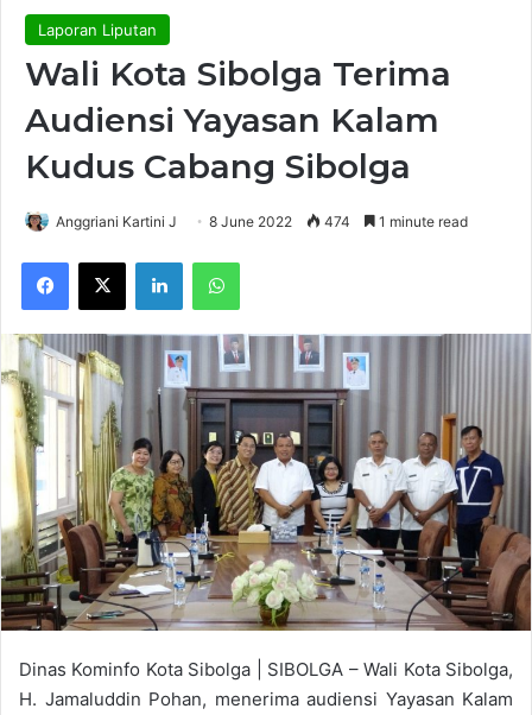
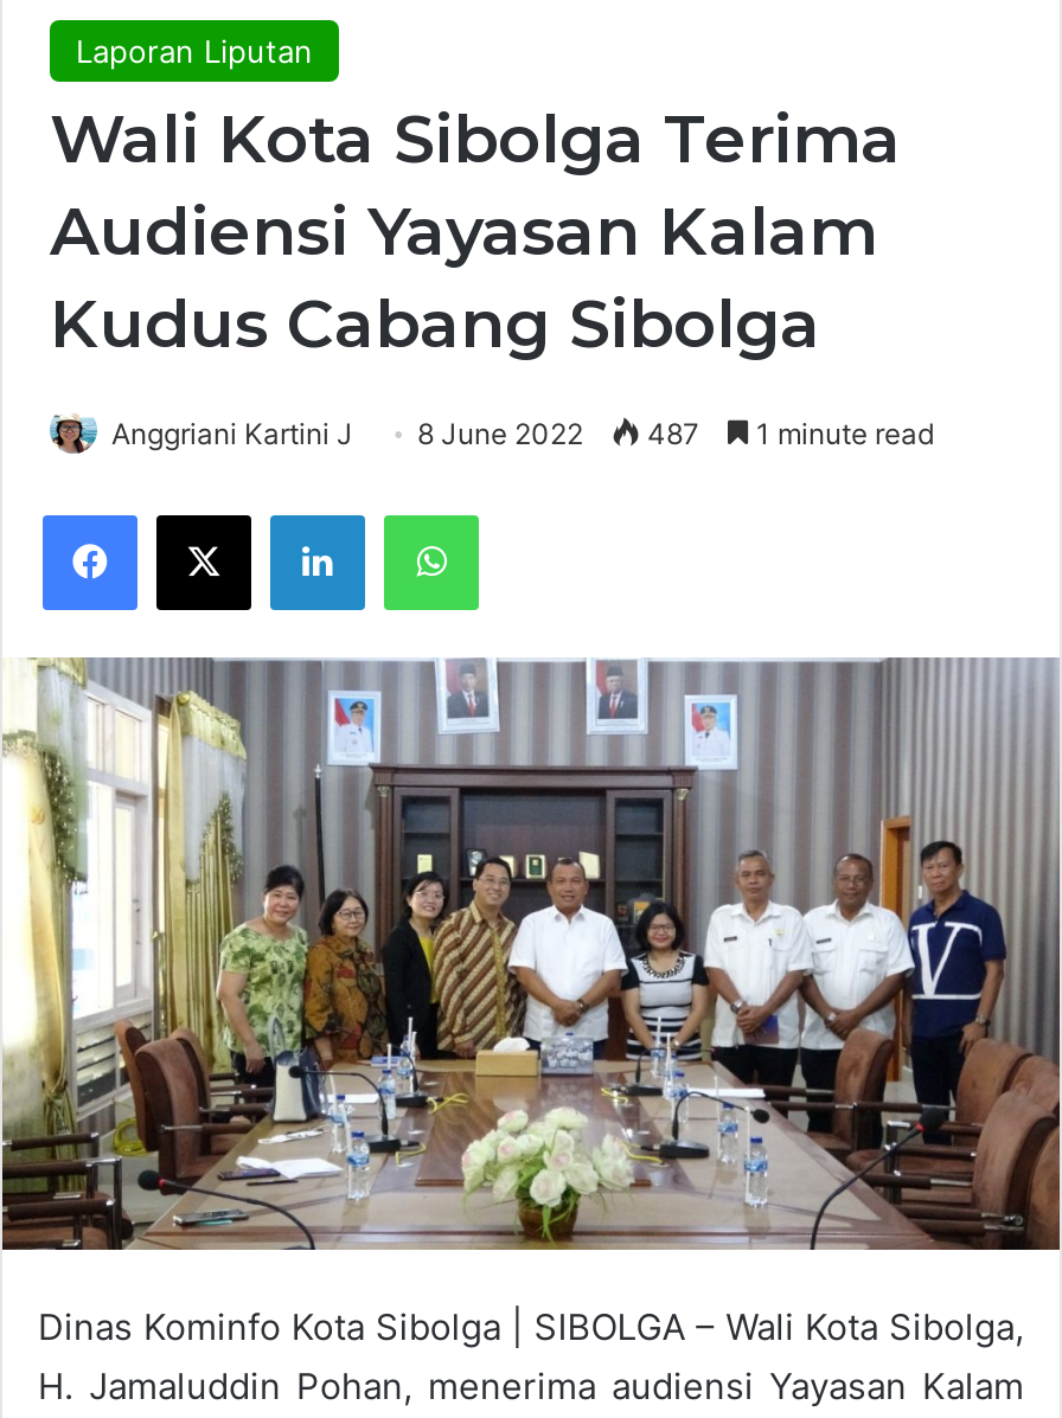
[56,212,468,230] Anggriani Kartini J 8 June 2022 474 1 minute read -> [111,415,934,450] Anggriani Kartini J 8 June 2022 487 1 minute read

